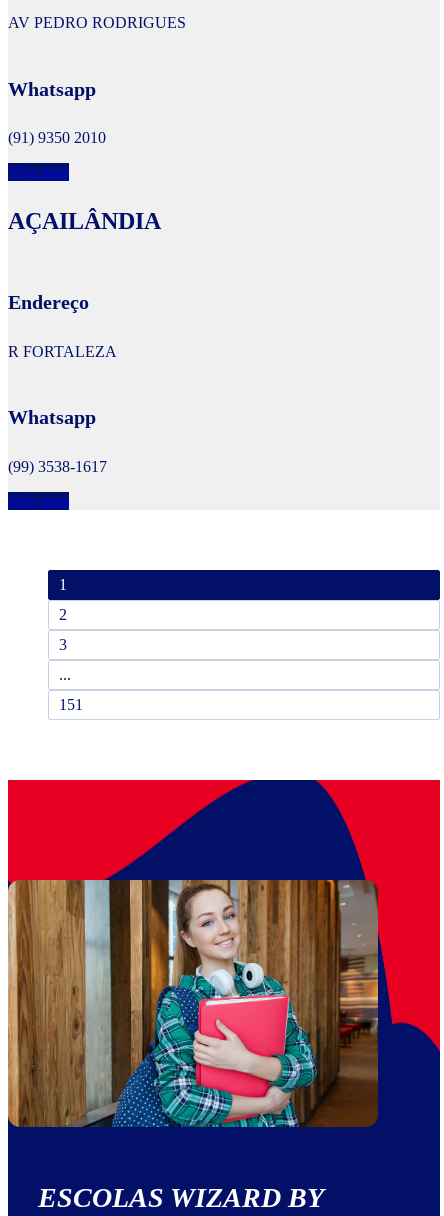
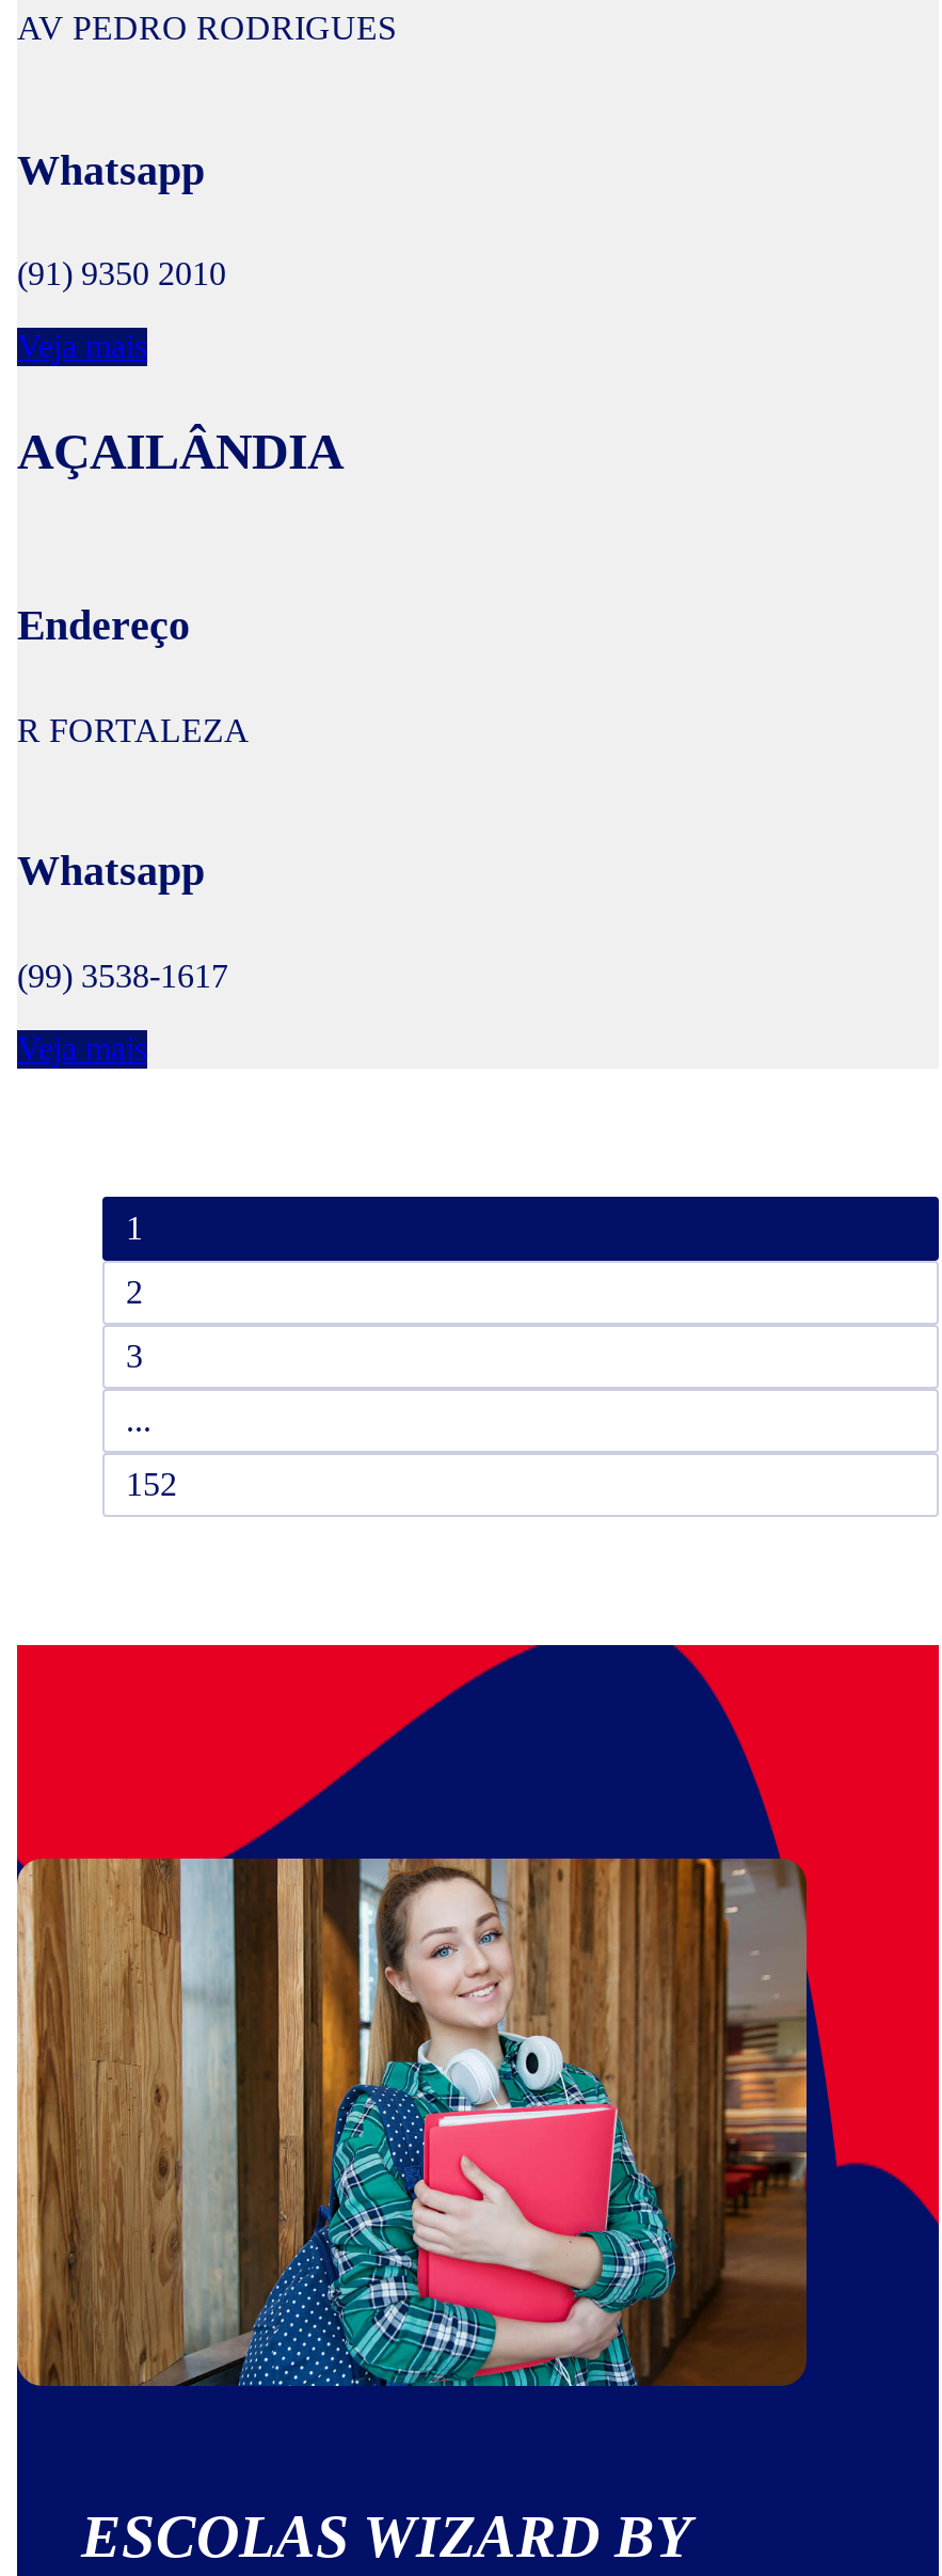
[59,696,83,713] 151 -> [126,1465,177,1501] 152

